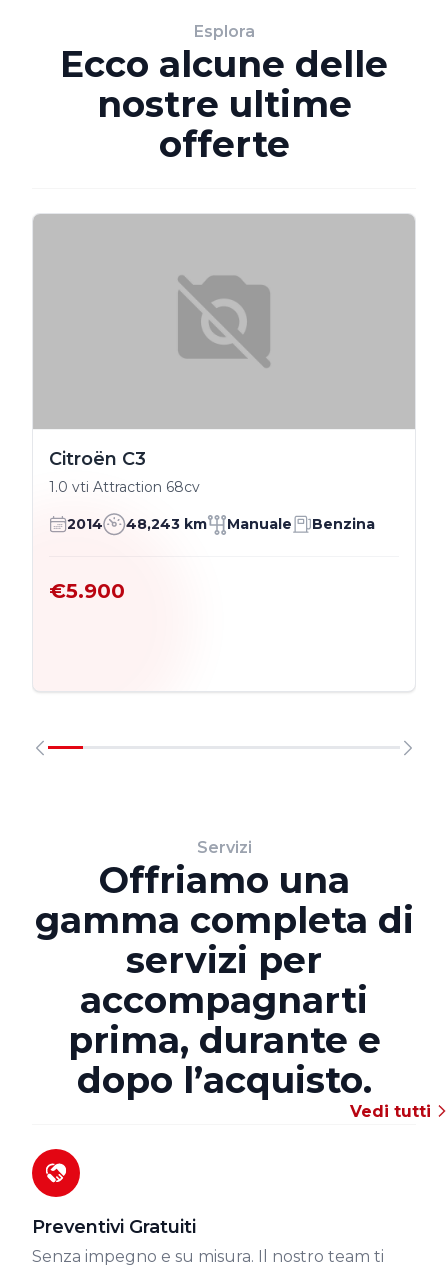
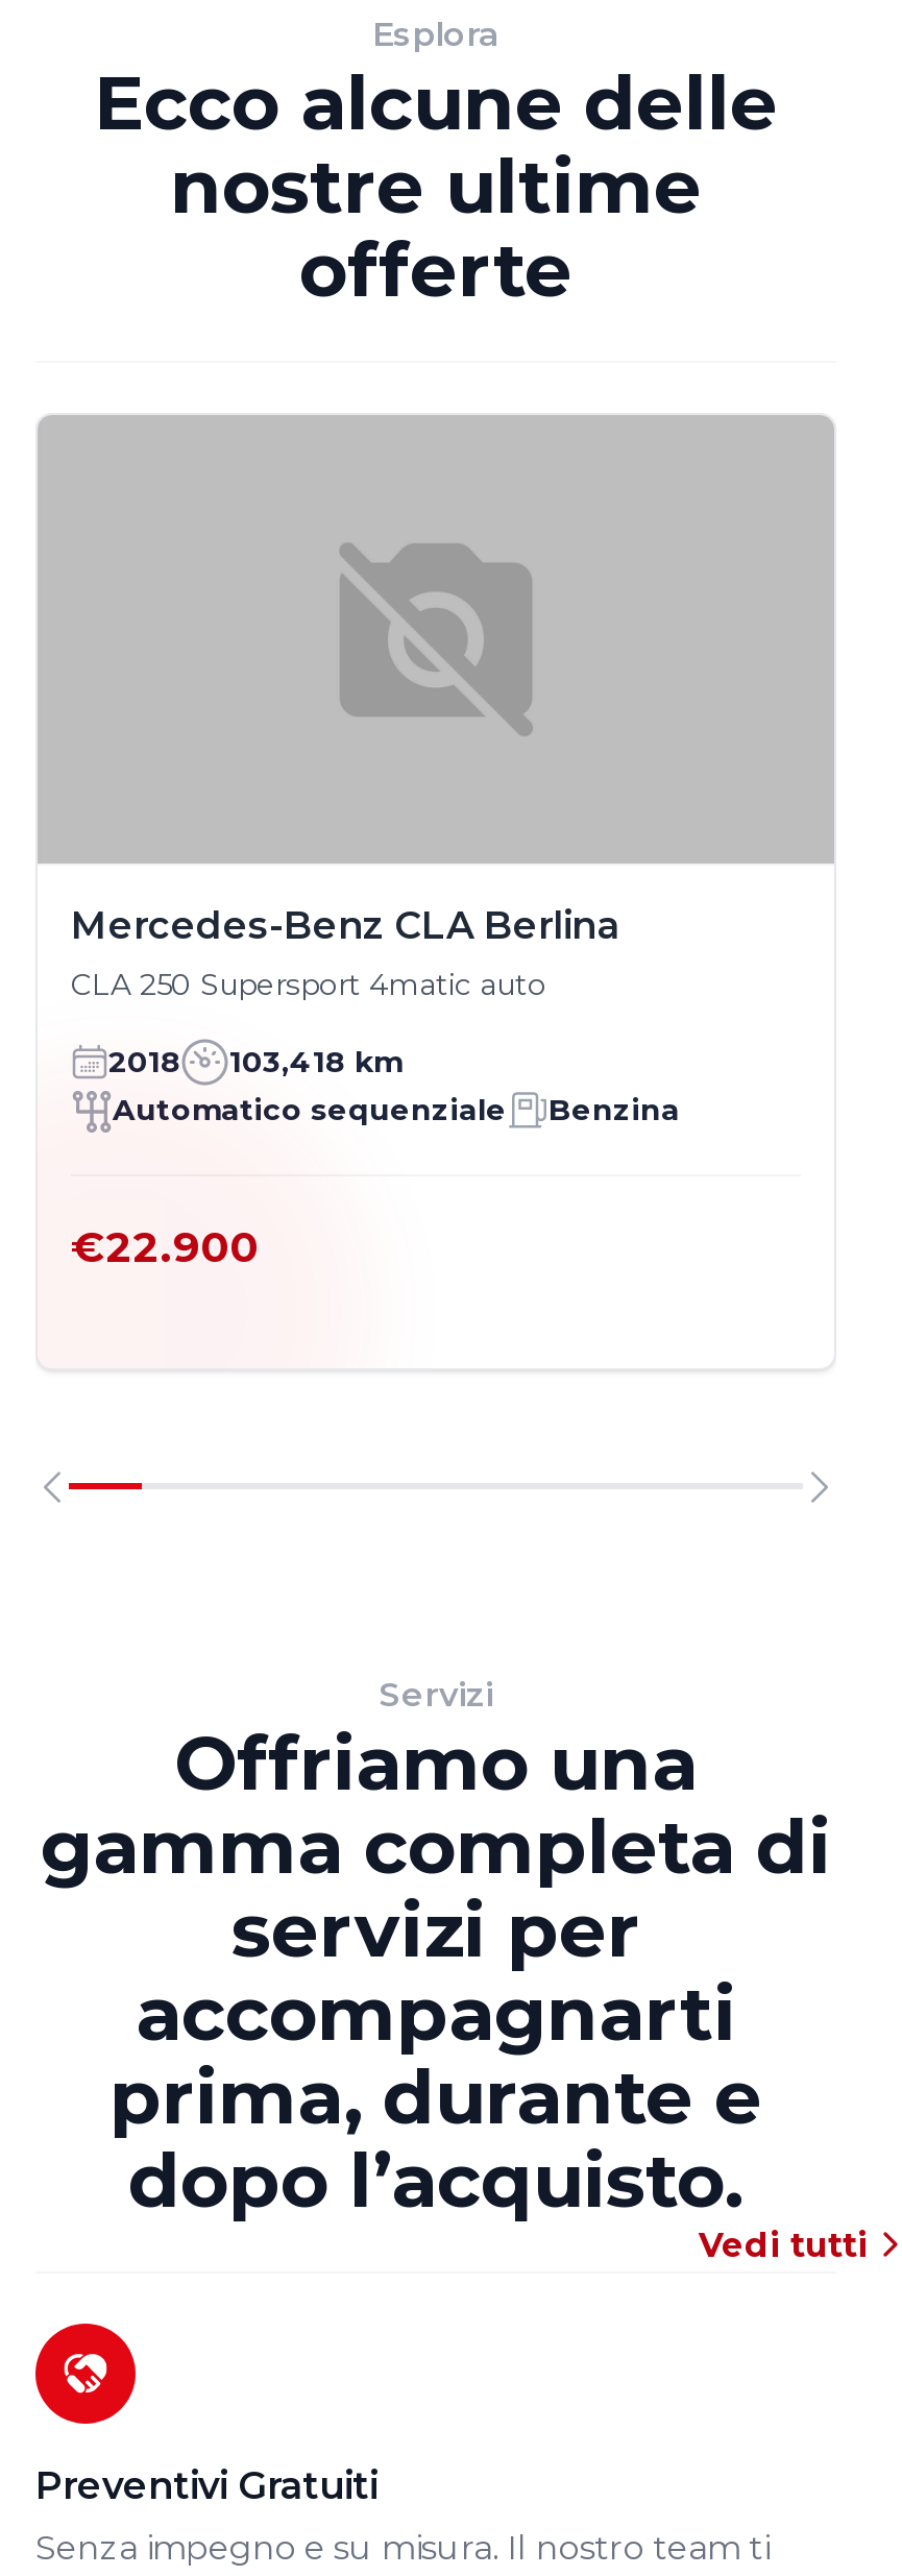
[49,448,200,496] Citroën C3 | 1.0 vti Attraction 68cv -> [71,903,619,1003] Mercedes-Benz CLA Berlina | CLA 250 Supersport 4matic auto
[67,515,292,533] 2014 | 48,243 km | Manuale -> [108,1044,507,1128] 2018 | 103,418 km | Automatico sequenziale
moved [312,515,375,533] -> [548,1090,680,1128]: Benzina
[49,579,125,603] €5.900 -> [71,1222,259,1272] €22.900

